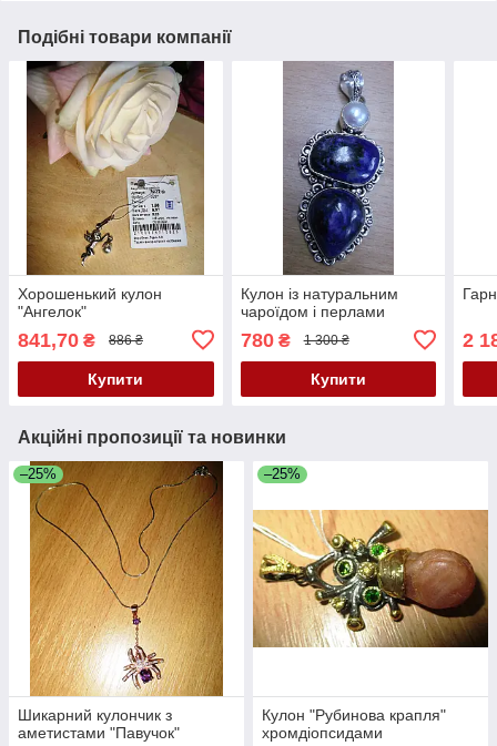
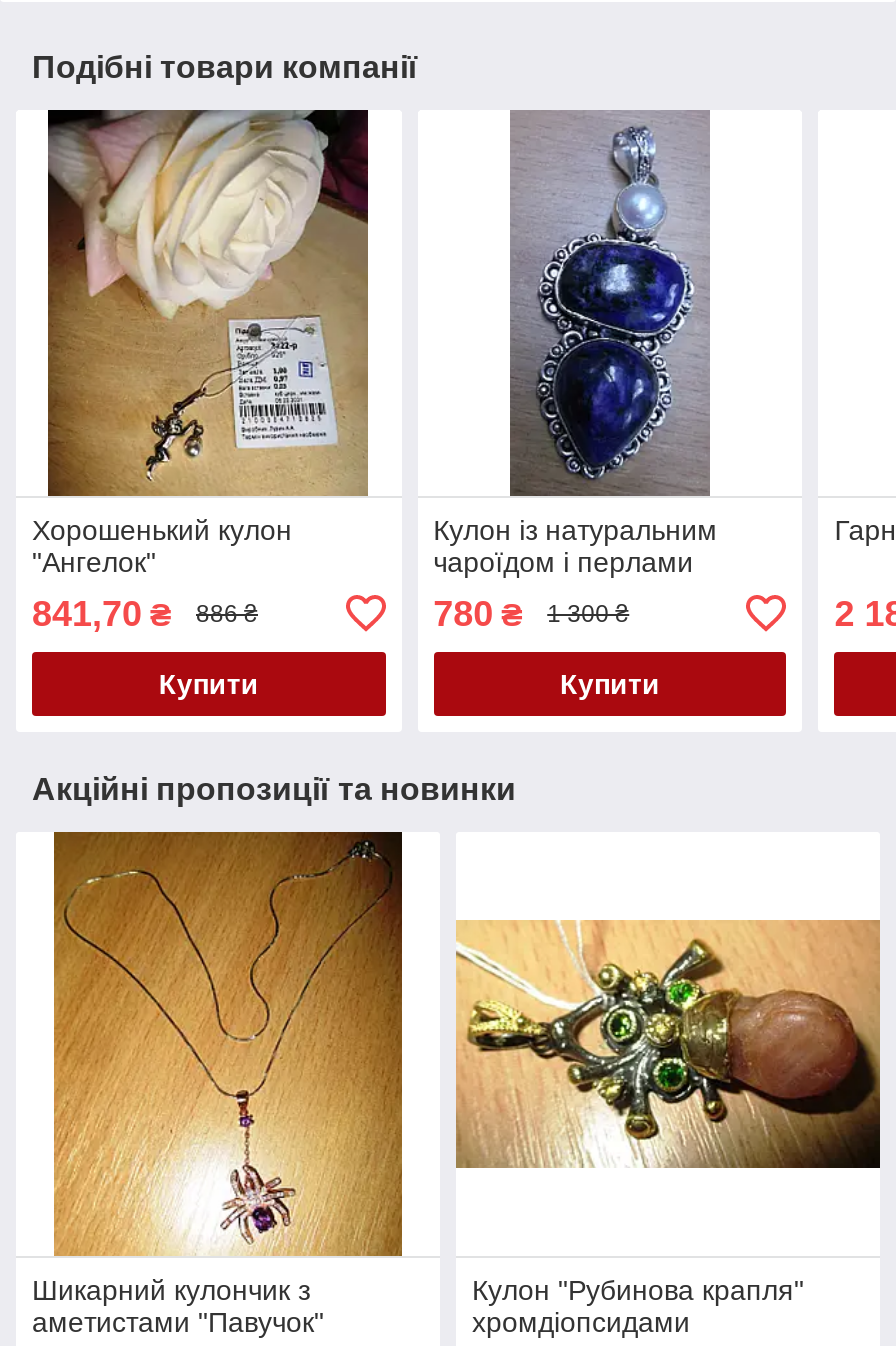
[20,466,57,482] –25% -> none
[264,466,301,482] –25% -> none

